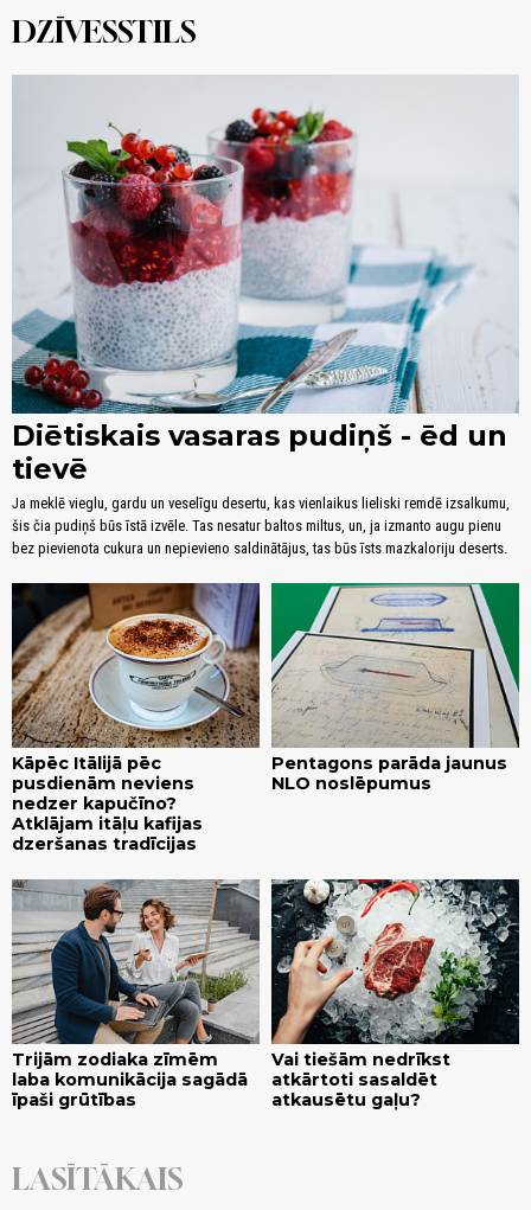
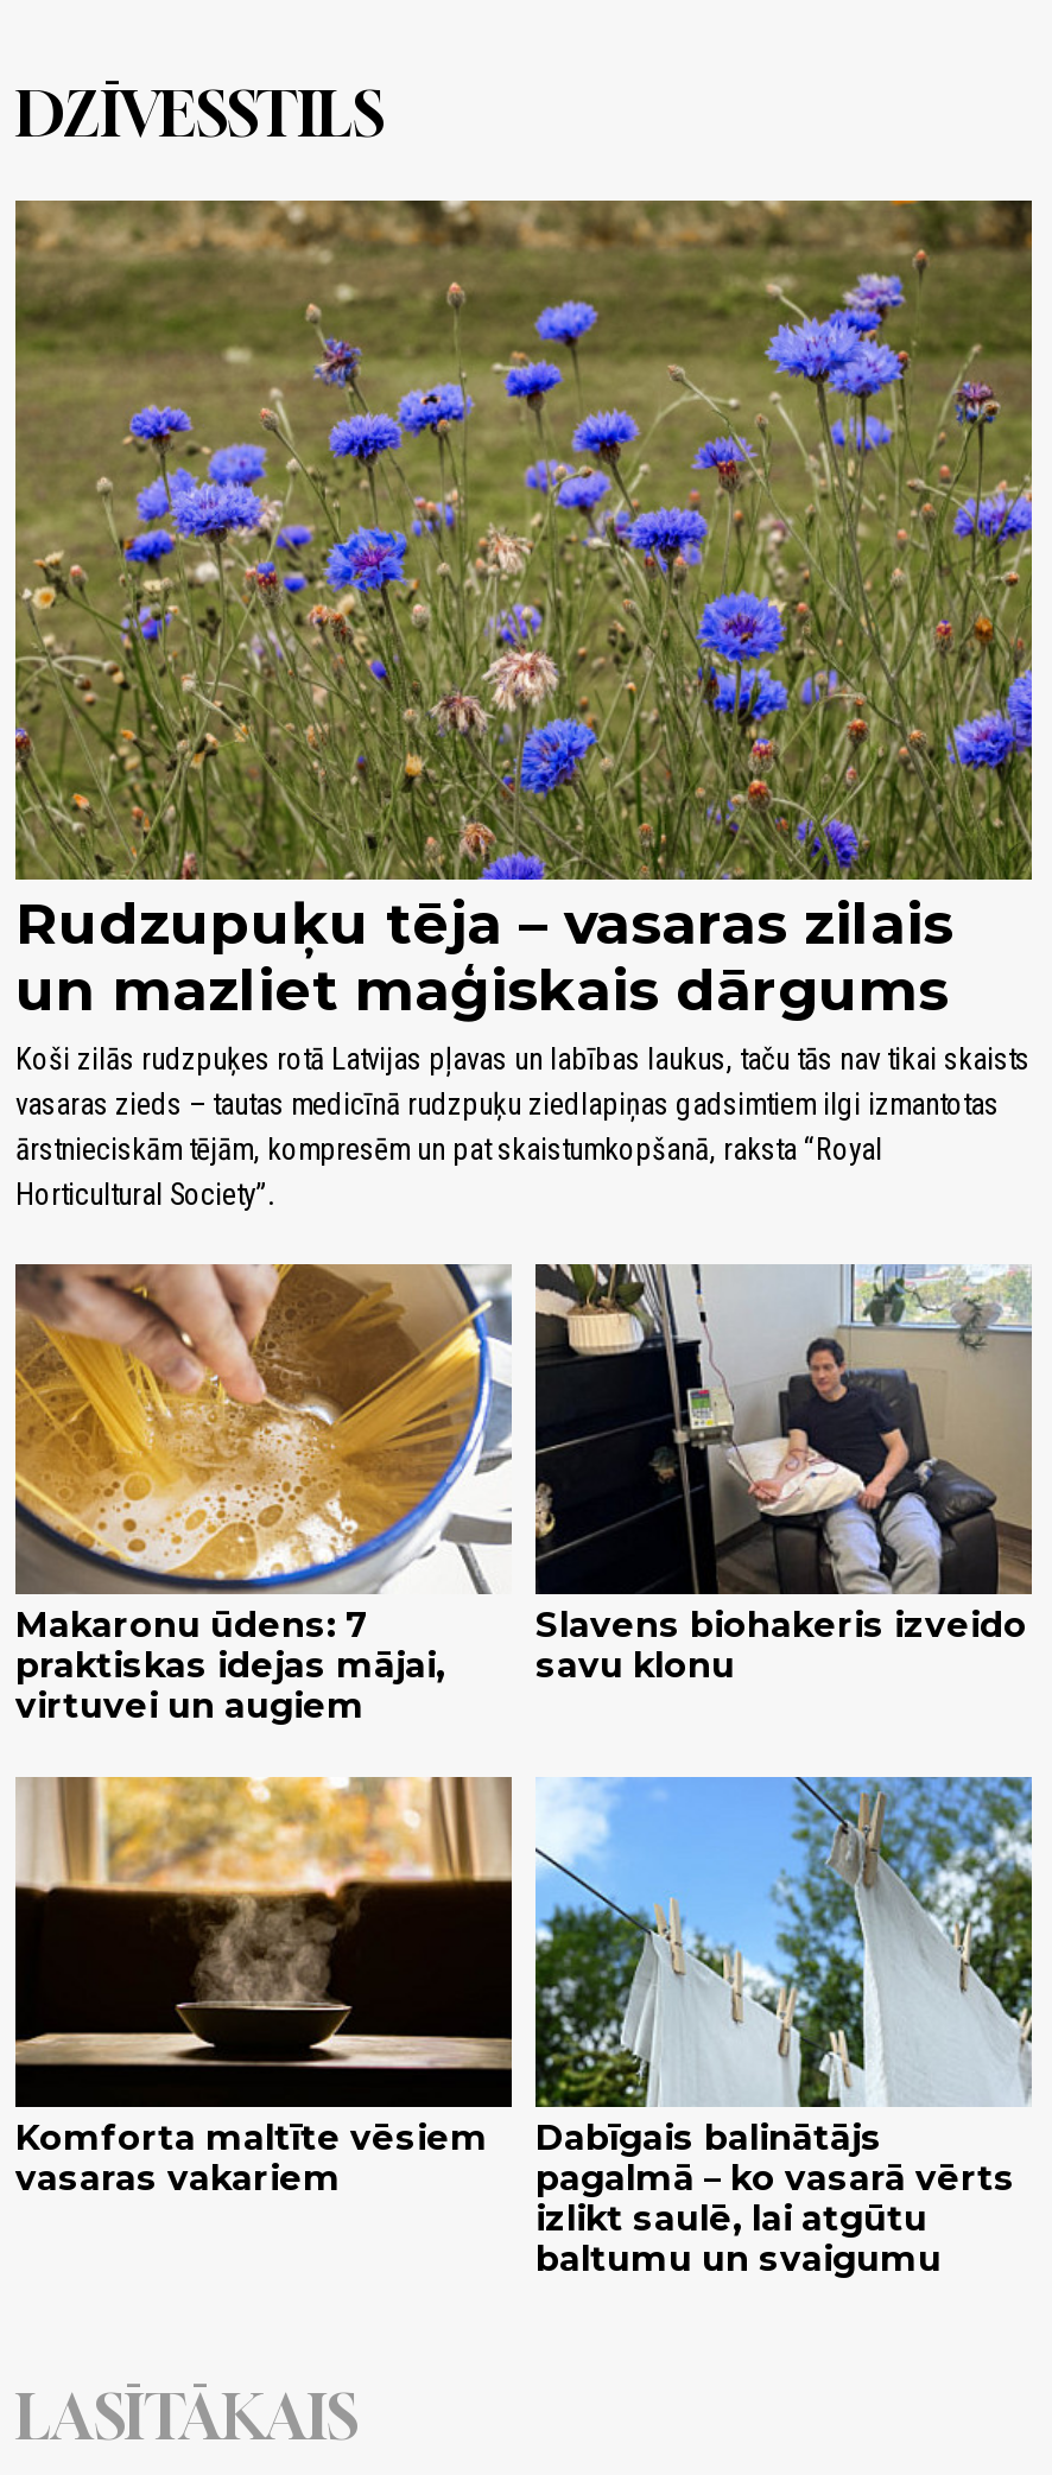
[11,75,519,557] [image] | Diētiskais vasaras pudiņš - ēd un | tievē | Ja meklē vieglu, gardu un veselīgu desertu, kas vienlaikus lieliski remdē izsalkumu, | šis čia pudiņš būs īstā izvēle. Tas nesatur baltos miltus, un, ja izmanto augu pienu | bez pievienota cukura un nepievieno saldinātājus, tas būs īsts mazkaloriju deserts. -> [13,198,1034,1211] [image] | Rudzupuķu tēja – vasaras zilais | un mazliet maģiskais dārgums | Koši zilās rudzpuķes rotā Latvijas pļavas un labības laukus, taču tās nav tikai skaists | vasaras zieds – tautas medicīnā rudzpuķu ziedlapiņas gadsimtiem ilgi izmantotas | ārstnieciskām tējām, kompresēm un pat skaistumkopšanā, raksta “Royal | Horticultural Society”.
[11,582,261,854] [image] | Kāpēc Itālijā pēc | pusdienām neviens | nedzer kapučīno? | Atklājam itāļu kafijas | dzeršanas tradīcijas -> [13,1224,514,1727] [image] | Makaronu ūdens: 7 | praktiskas idejas mājai, | virtuvei un augiem
[270,582,520,794] [image] | Pentagons parāda jaunus | NLO noslēpumus -> [533,1224,1034,1687] [image] | Slavens biohakeris izveido | savu klonu
[11,862,261,1111] [image] | Trijām zodiaka zīmēm | laba komunikācija sagādā | īpaši grūtības -> [13,1775,514,2200] [image] | Komforta maltīte vēsiem | vasaras vakariem
[270,862,520,1111] [image] | Vai tiešām nedrīkst | atkārtoti sasaldēt | atkausētu gaļu? -> [535,1775,1034,2281] [image] | Dabīgais balinātājs | pagalmā – ko vasarā vērts | izlikt saulē, lai atgūtu | baltumu un svaigumu

